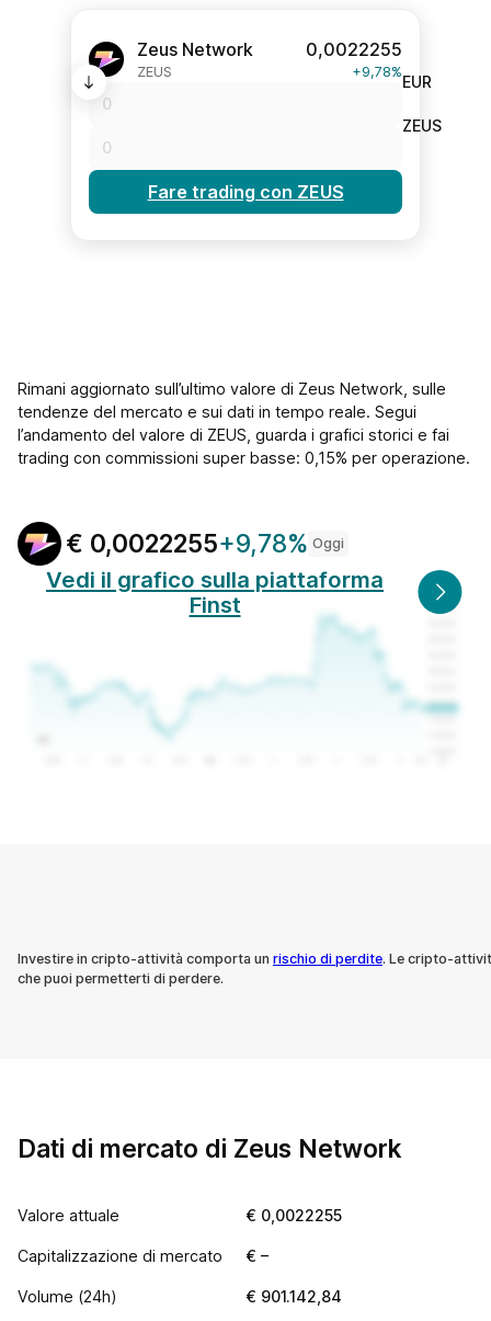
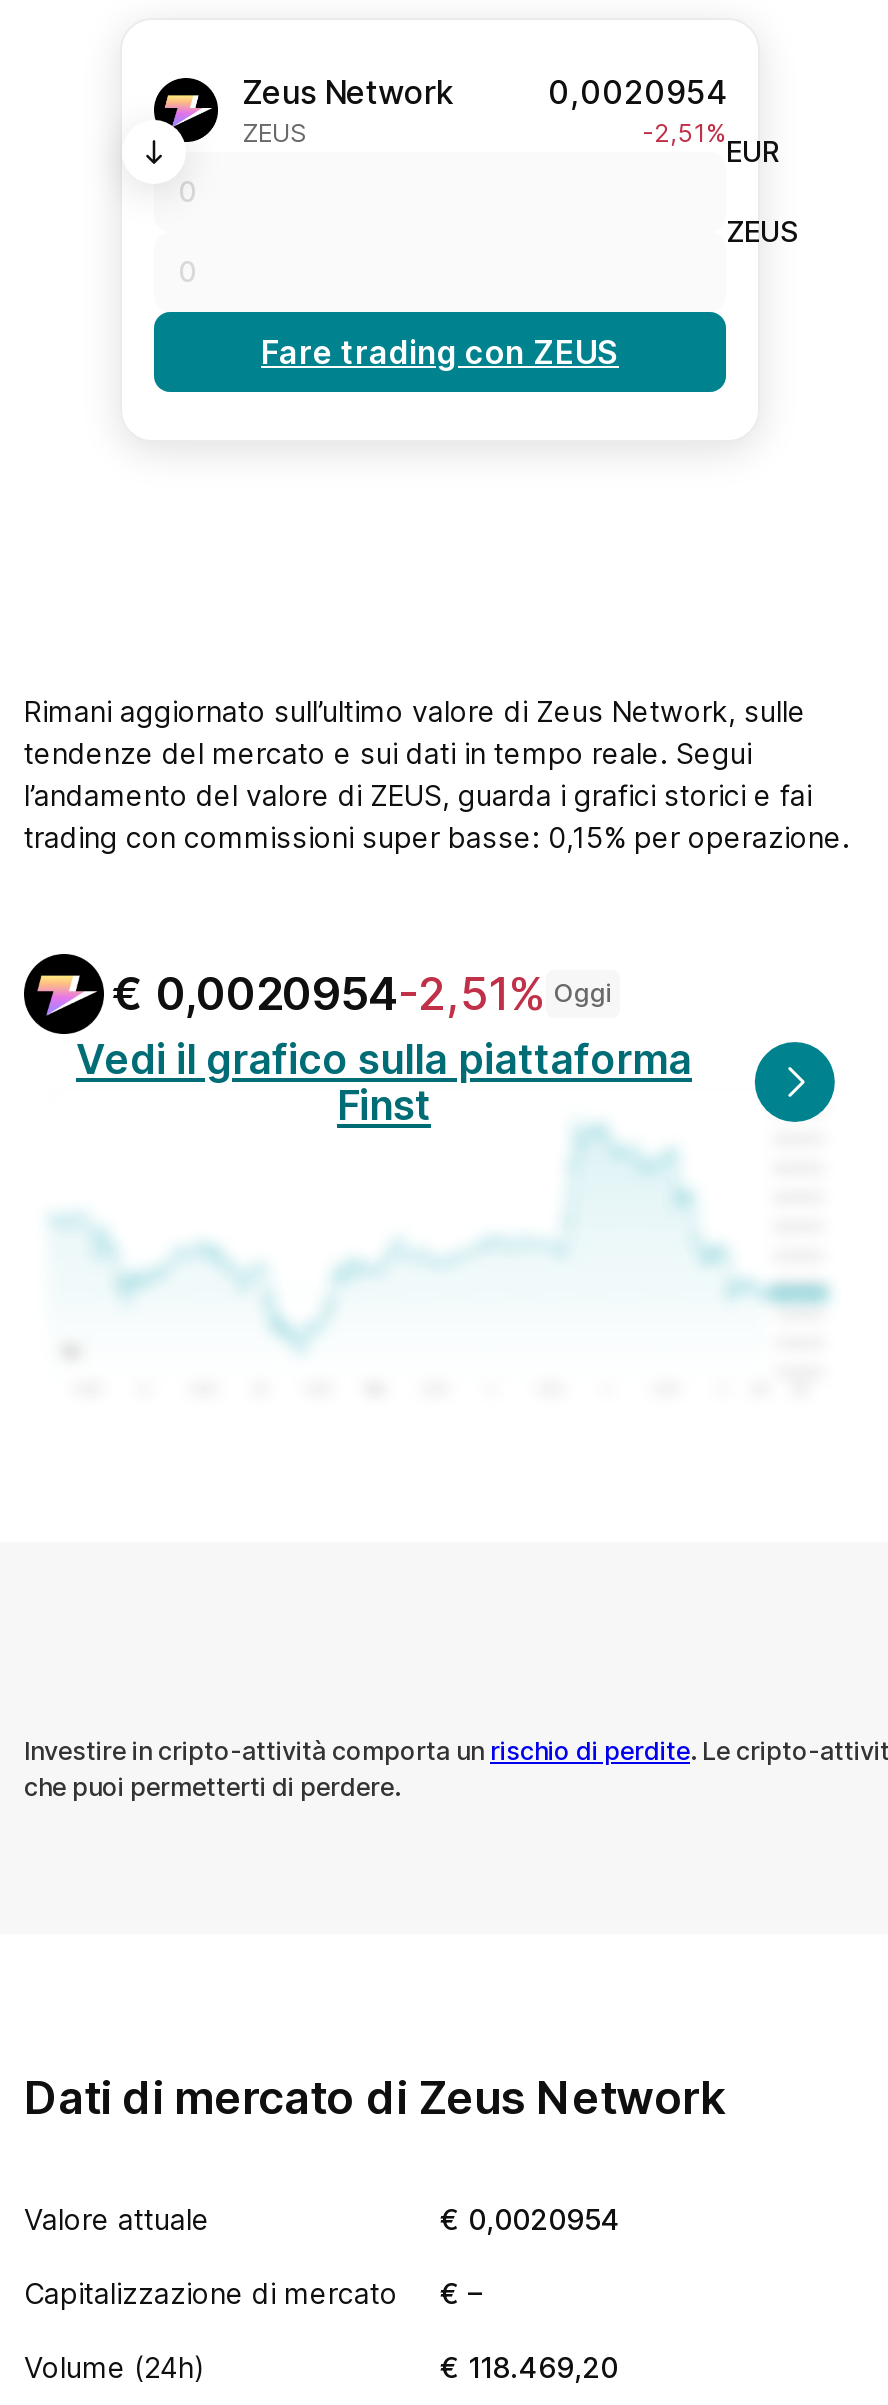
[306,38,402,60] 0,0022255 -> [548,72,726,112] 0,0020954
[352,64,402,80] +9,78% -> [642,118,726,148] -2,51%
[66,528,344,558] €0,0022255+9,78% Oggi -> [112,966,612,1020] €0,0020954-2,51% Oggi
[245,1206,342,1225] €0,0022255 -> [440,2203,620,2237] €0,0020954
[245,1287,342,1306] €901.142,84 -> [440,2351,618,2385] €118.469,20

